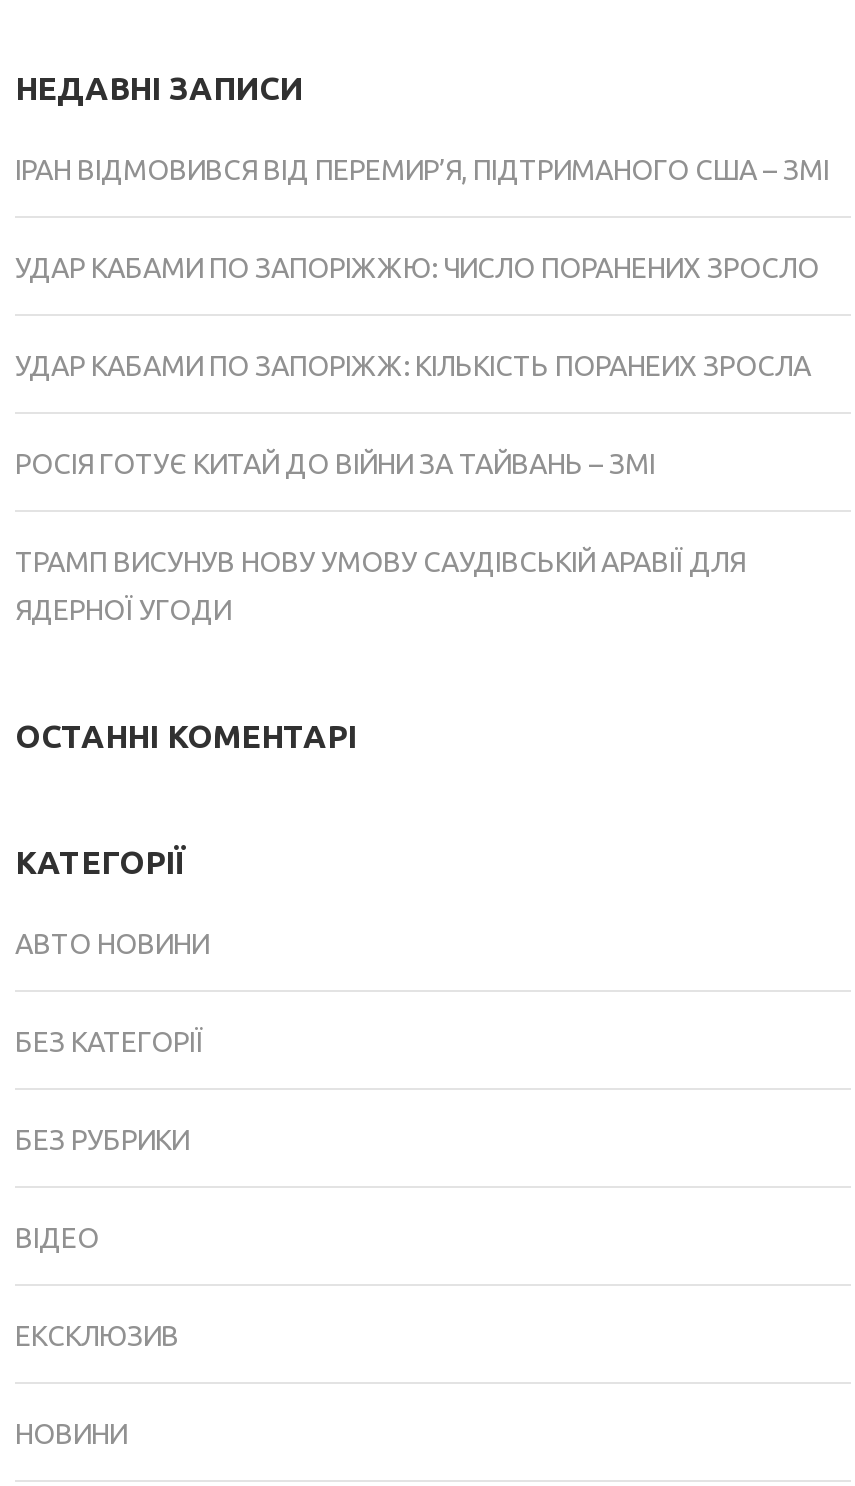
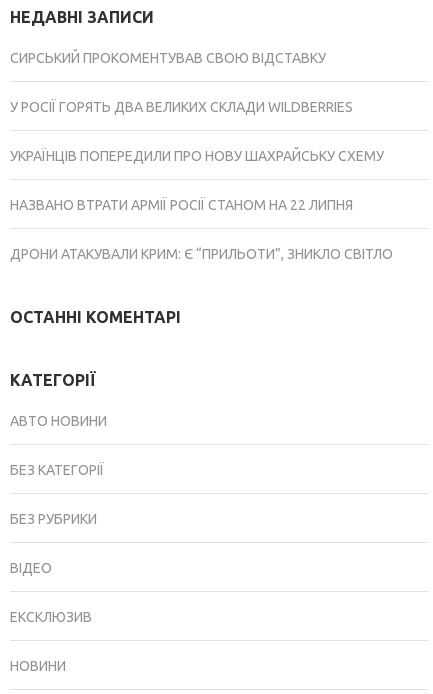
[15,155,829,627] ІРАН ВІДМОВИВСЯ ВІД ПЕРЕМИР’Я, ПІДТРИМАНОГО США – ЗМІ | УДАР КАБАМИ ПО ЗАПОРІЖЖЮ: ЧИСЛО ПОРАНЕНИХ ЗРОСЛО | УДАР КАБАМИ ПО ЗАПОРІЖЖ: КІЛЬКІСТЬ ПОРАНЕИХ ЗРОСЛА | РОСІЯ ГОТУЄ КИТАЙ ДО ВІЙНИ ЗА ТАЙВАНЬ – ЗМІ | ТРАМП ВИСУНУВ НОВУ УМОВУ САУДІВСЬКІЙ АРАВІЇ ДЛЯ | ЯДЕРНОЇ УГОДИ -> [10,50,393,262] СИРСЬКИЙ ПРОКОМЕНТУВАВ СВОЮ ВІДСТАВКУ | У РОСІЇ ГОРЯТЬ ДВА ВЕЛИКИХ СКЛАДИ WILDBERRIES | УКРАЇНЦІВ ПОПЕРЕДИЛИ ПРО НОВУ ШАХРАЙСЬКУ СХЕМУ | НАЗВАНО ВТРАТИ АРМІЇ РОСІЇ СТАНОМ НА 22 ЛИПНЯ | ДРОНИ АТАКУВАЛИ КРИМ: Є “ПРИЛЬОТИ”, ЗНИКЛО СВІТЛО

